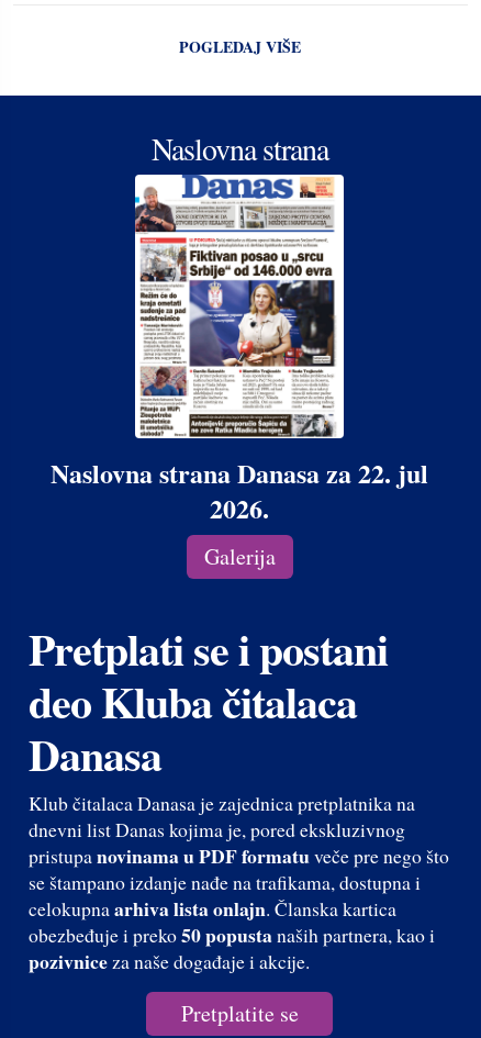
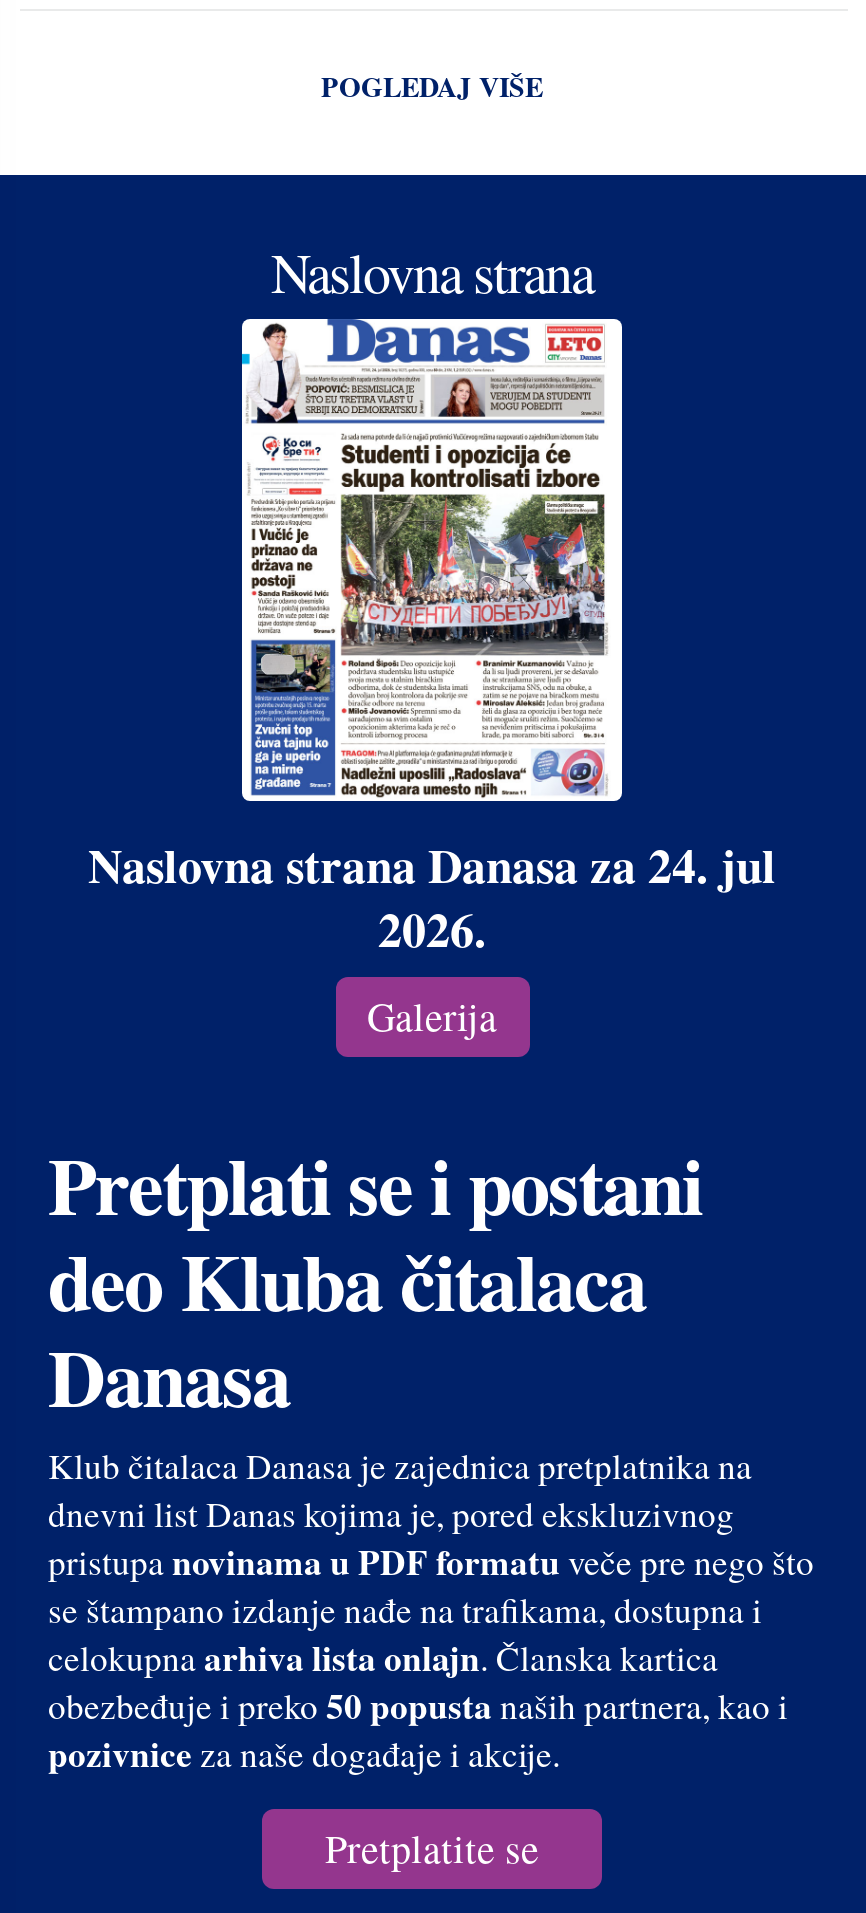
[51,176,428,492] [image] | Naslovna strana Danasa za 22. jul -> [88,321,776,899] [image] | Naslovna strana Danasa za 24. jul

